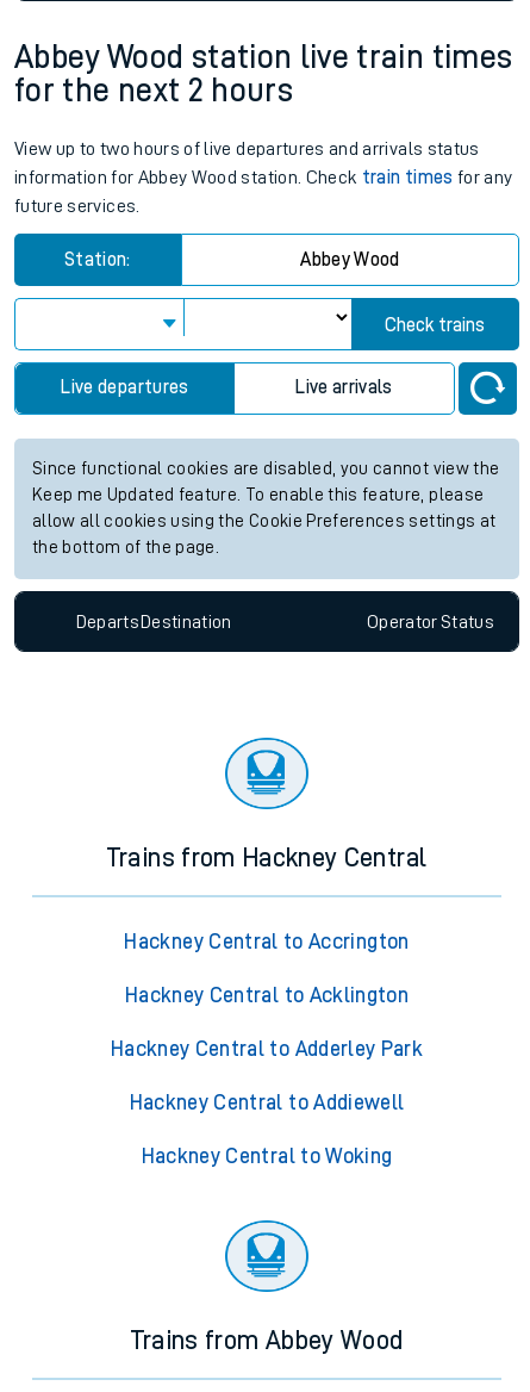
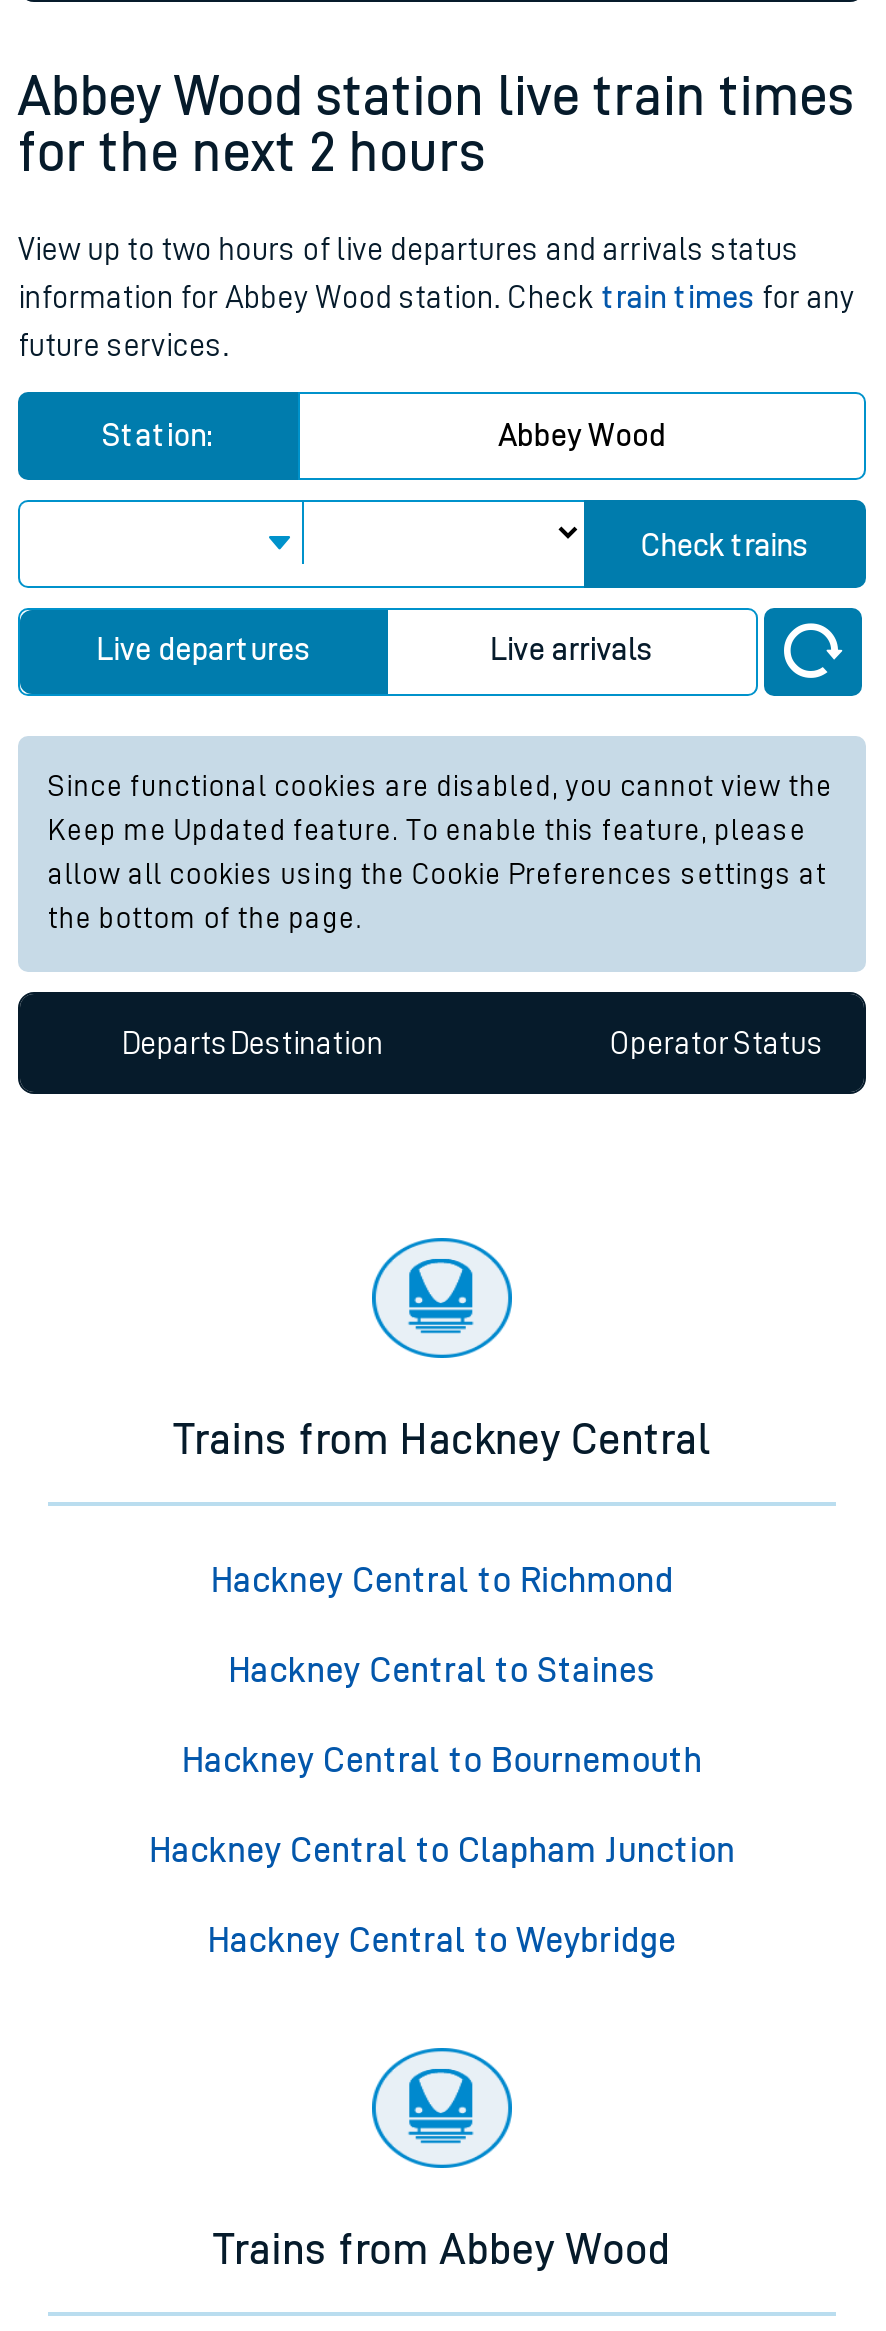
[124,931,409,953] Hackney Central to Accrington -> [211,1563,673,1599] Hackney Central to Richmond
[125,985,409,1006] Hackney Central to Acklington -> [228,1653,656,1689] Hackney Central to Staines
[111,1039,423,1060] Hackney Central to Adderley Park -> [182,1743,702,1779] Hackney Central to Bournemouth
[129,1092,404,1114] Hackney Central to Addiewell -> [149,1833,735,1869] Hackney Central to Clapham Junction
[141,1146,392,1167] Hackney Central to Woking -> [207,1923,677,1959] Hackney Central to Weybridge

